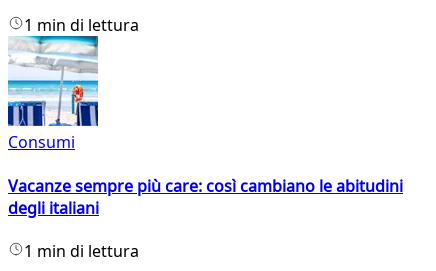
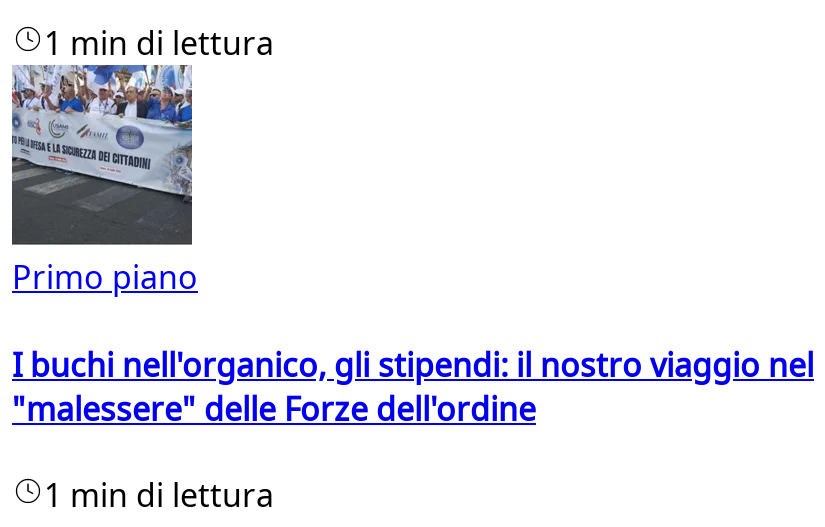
[7,37,99,153] [image] | Consumi -> [10,65,198,300] [image] | Primo piano
[8,174,403,218] Vacanze sempre più care: così cambiano le abitudini | degli italiani -> [12,342,814,430] I buchi nell'organico, gli stipendi: il nostro viaggio nel | "malessere" delle Forze dell'ordine

